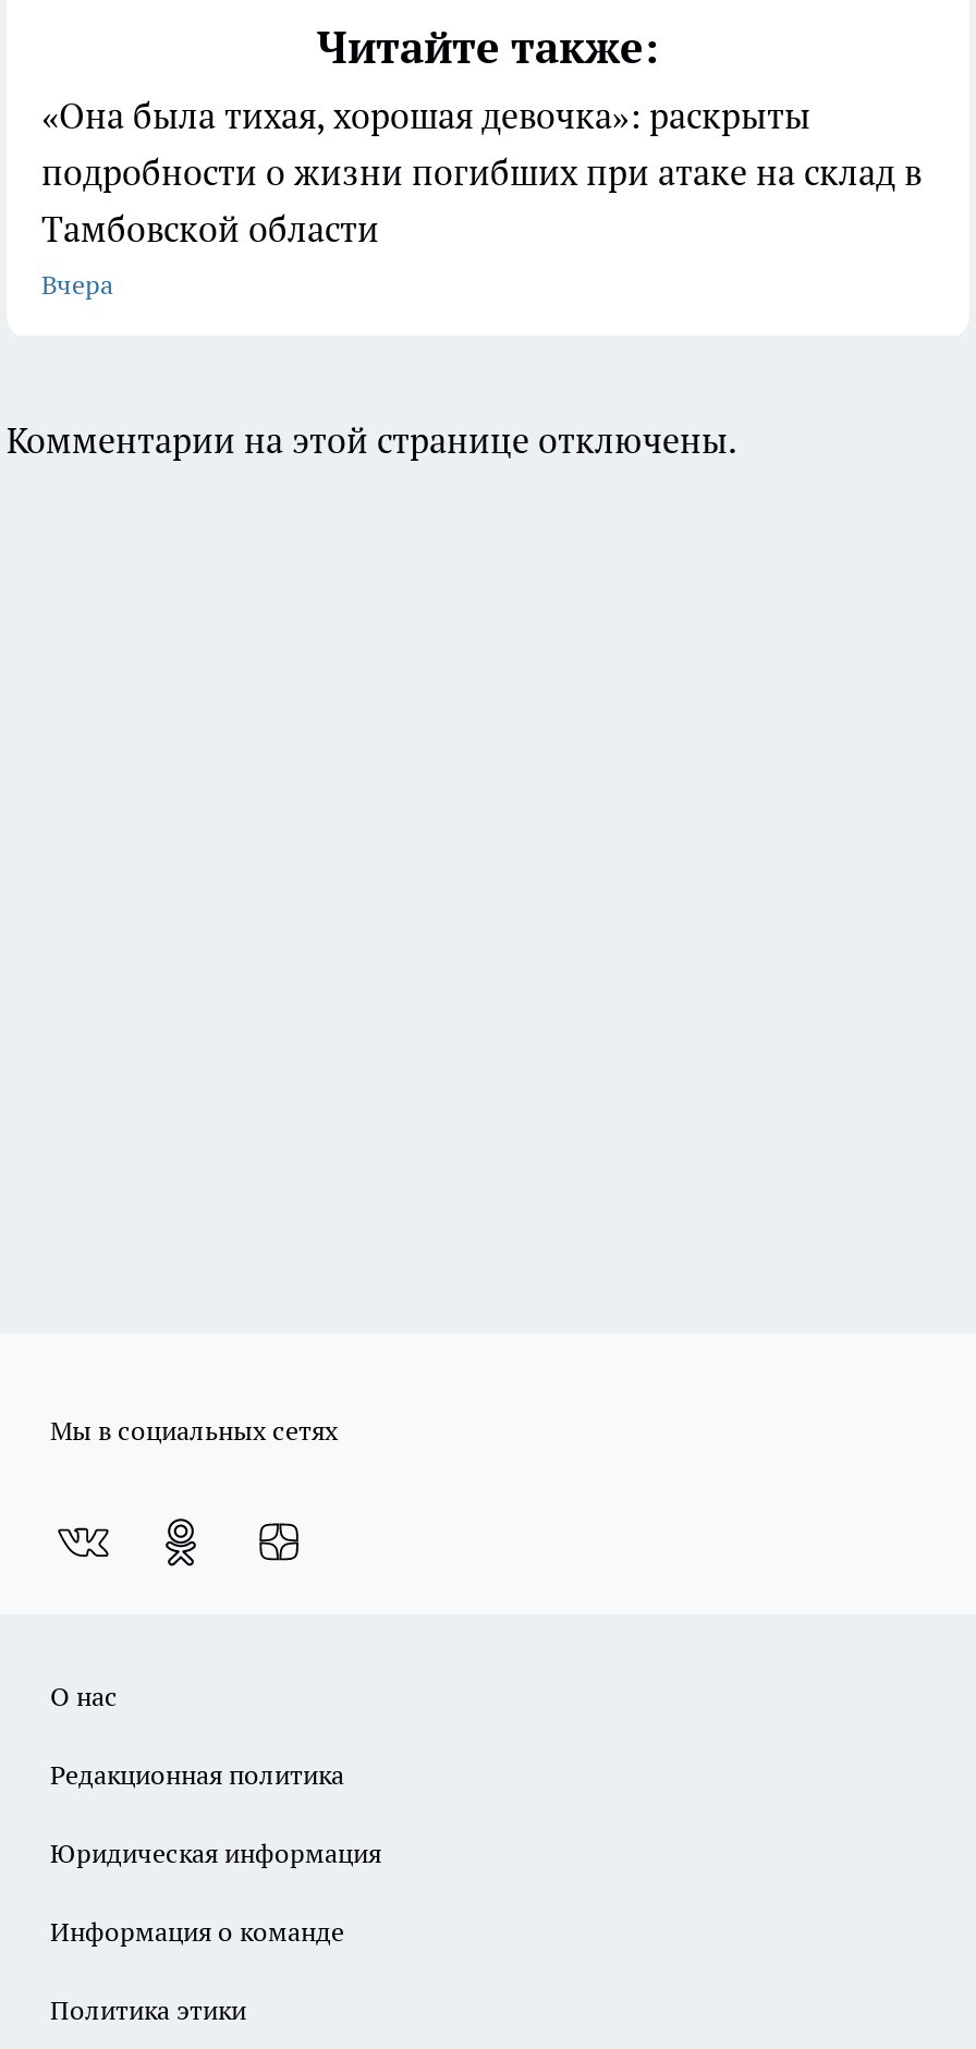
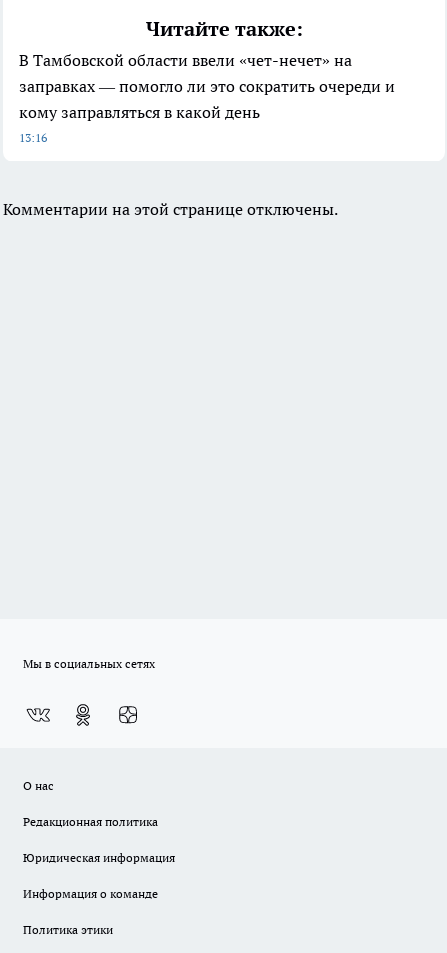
[41,93,922,300] «Она была тихая, хорошая девочка»: раскрыты | подробности о жизни погибших при атаке на склад в | Тамбовской области | Вчера -> [19,50,395,145] В Тамбовской области ввели «чет-нечет» на | заправках — помогло ли это сократить очереди и | кому заправляться в какой день | 13:16

